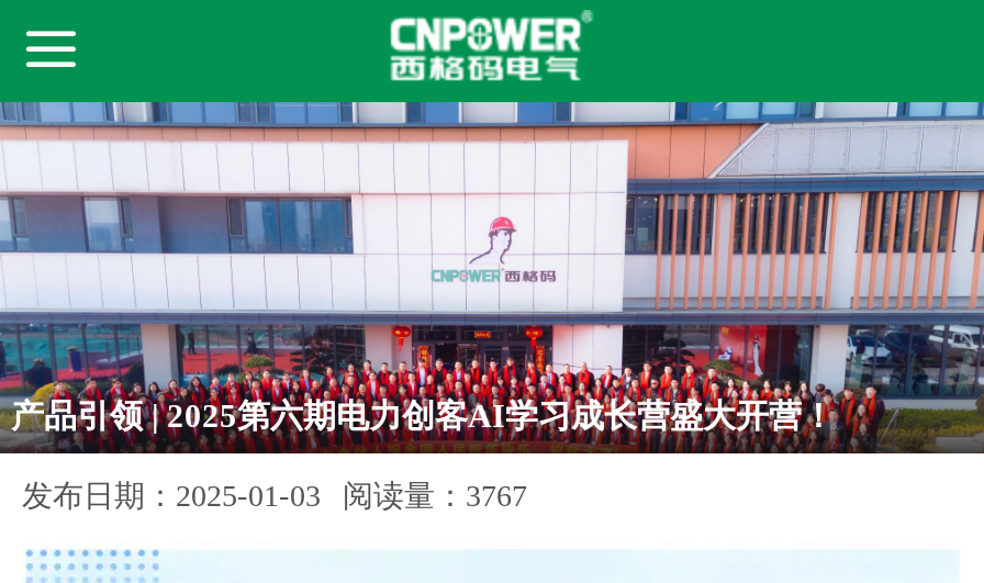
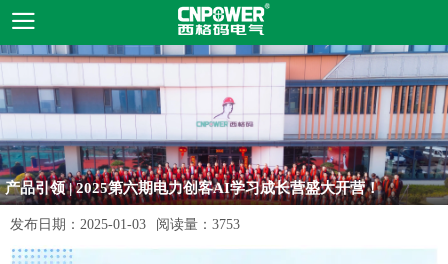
[22,480,527,513] 发布日期：2025-01-03 阅读量：3767 -> [10,217,240,232] 发布日期：2025-01-03 阅读量：3753

